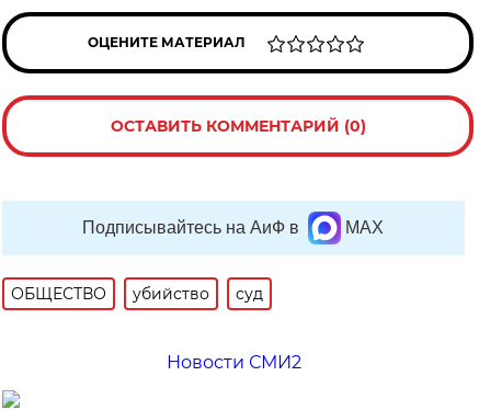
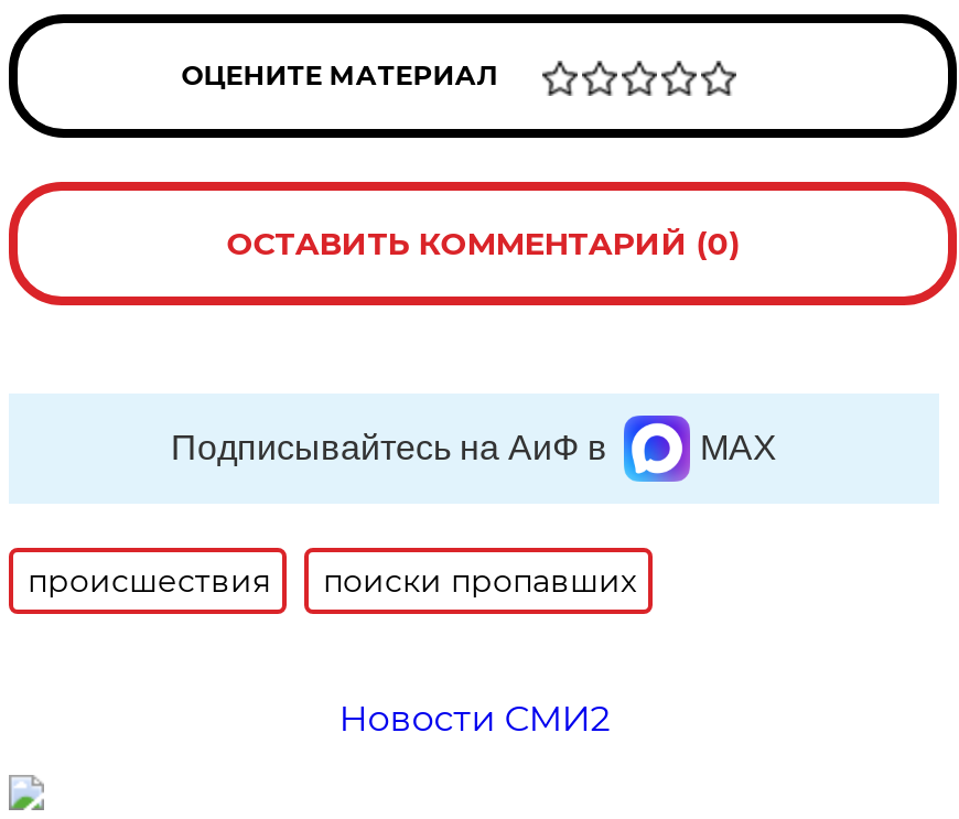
[11,284,264,304] ОБЩЕСТВО | убийство | суд -> [27,561,636,601] происшествия | поиски пропавших

